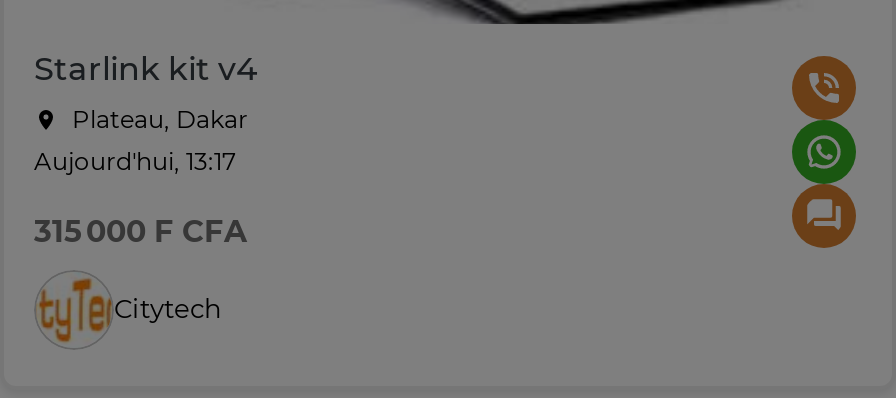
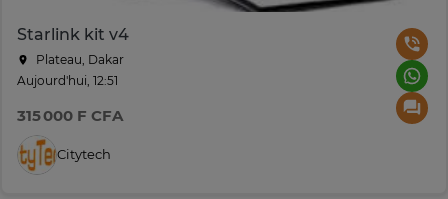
[34,146,236,176] Aujourd'hui, 13:17 -> [17,73,118,88] Aujourd'hui, 12:51

